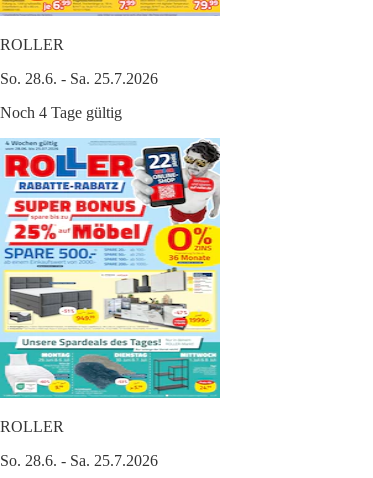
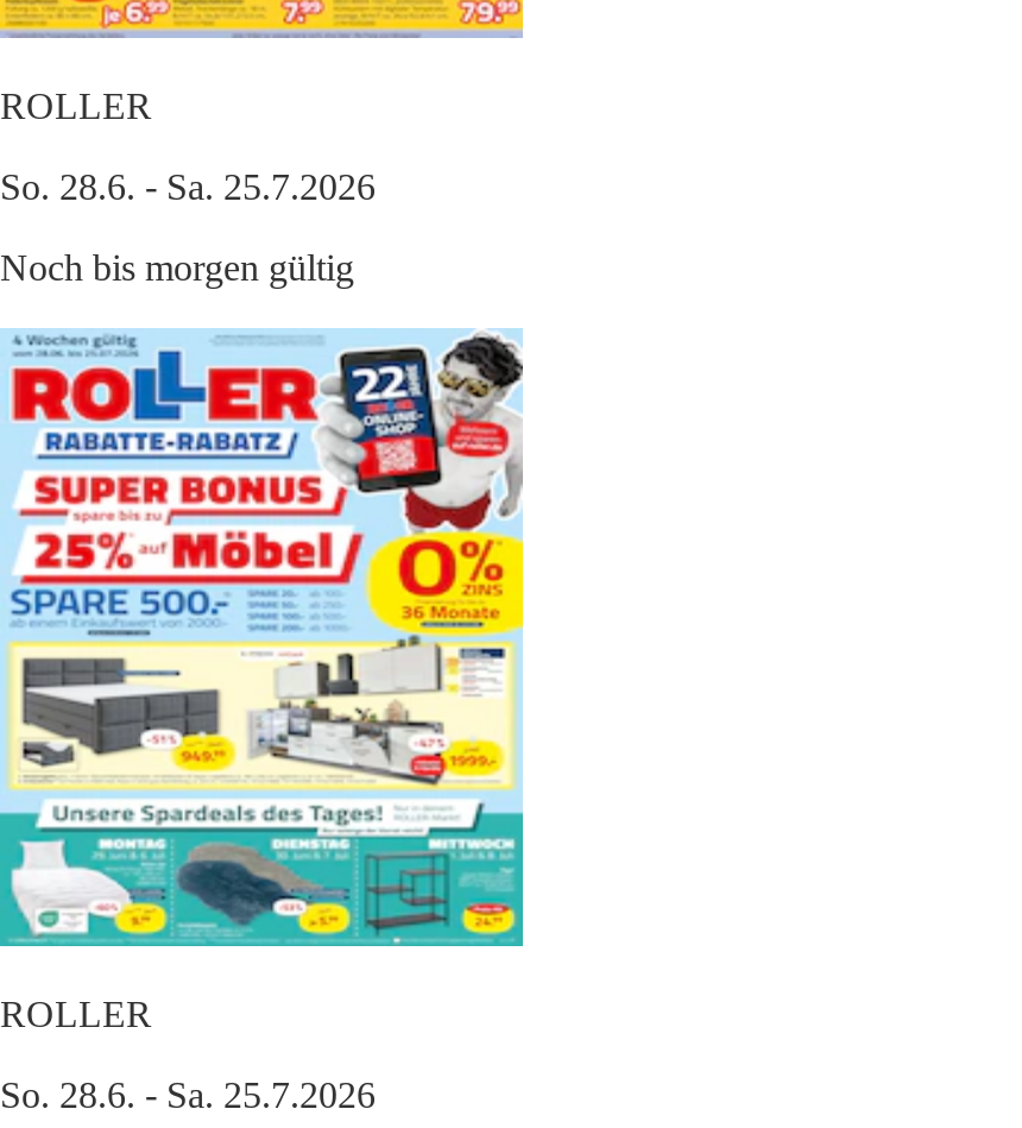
[0,104,122,121] Noch 4 Tage gültig -> [0,248,354,288] Noch bis morgen gültig

